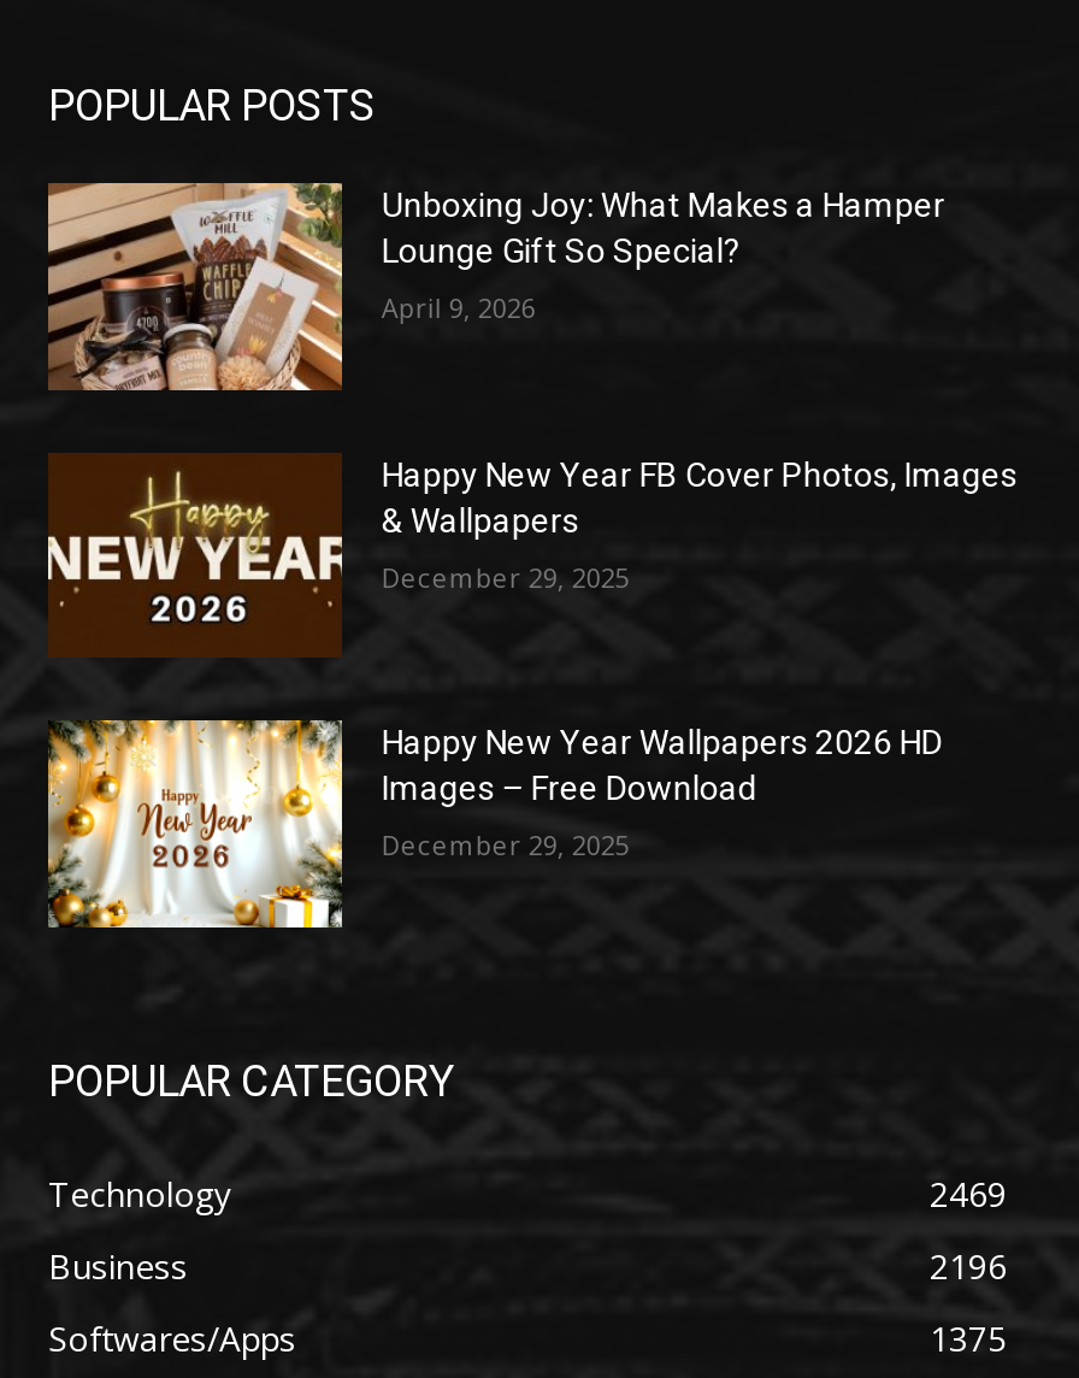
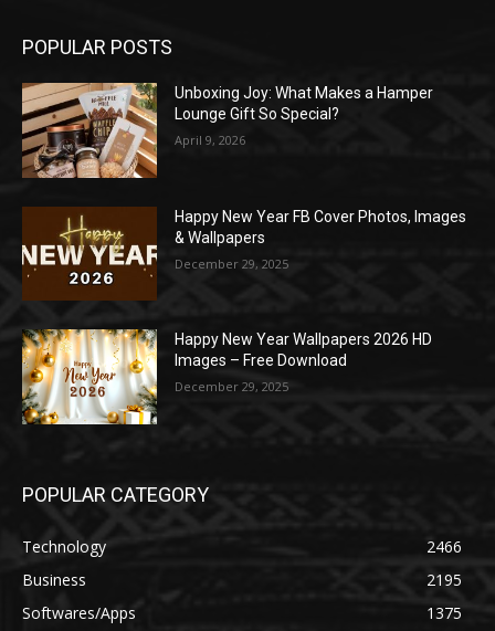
[930,1171,1007,1216] 2469 -> [426,536,462,557] 2466
[930,1243,1007,1289] 2196 -> [426,569,462,590] 2195

